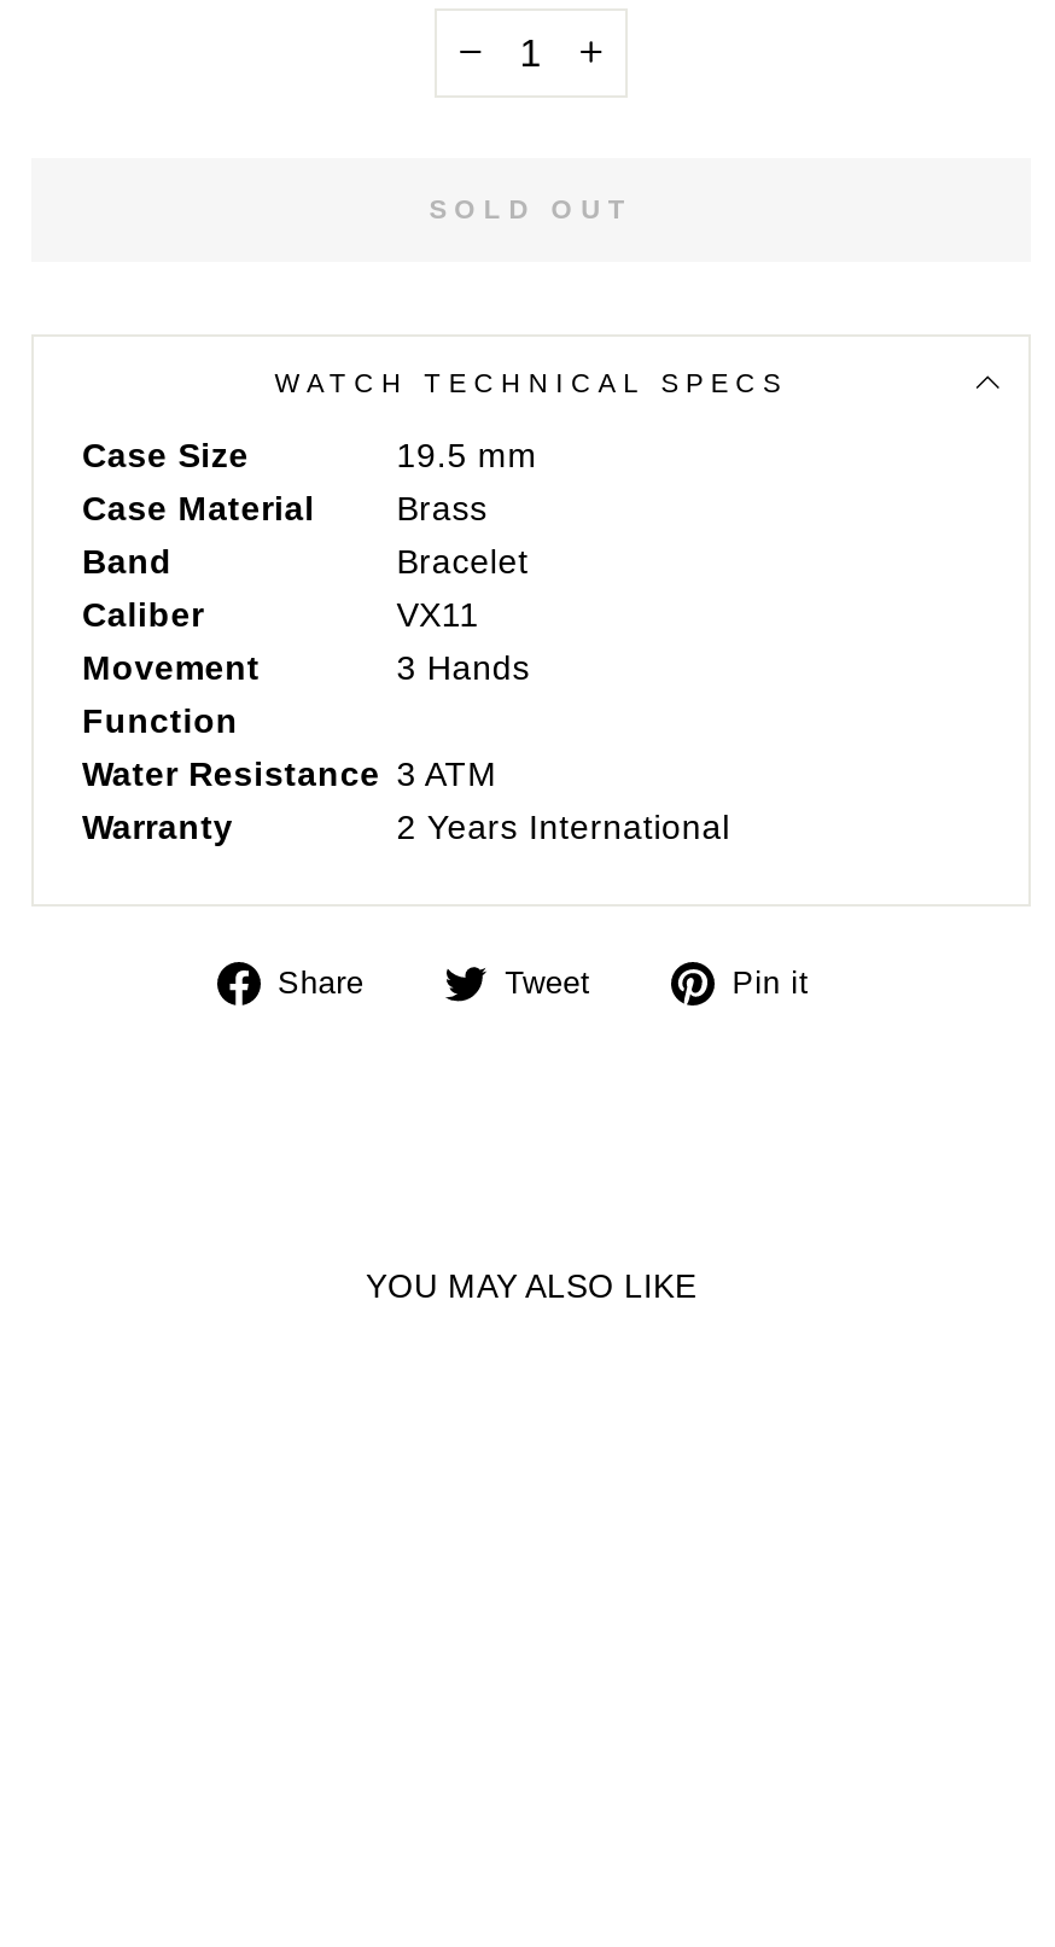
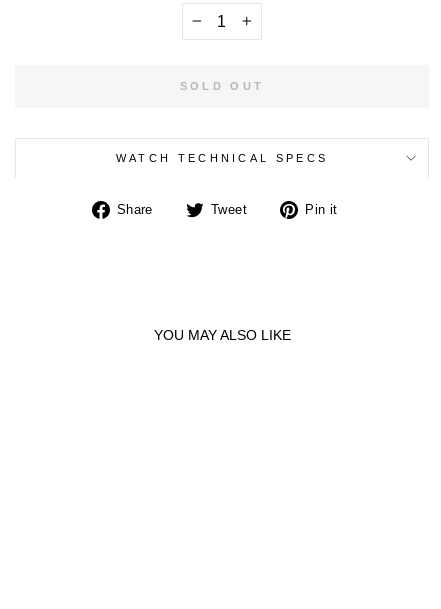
[82,438,537,739] Case Size | 19.5 mm | Case Material | Brass | Band | Bracelet | Caliber | VX11 | Movement | Function -> none
[82,650,730,846] 3 Hands | Water Resistance 3 ATM | Warranty | 2 Years International -> none

